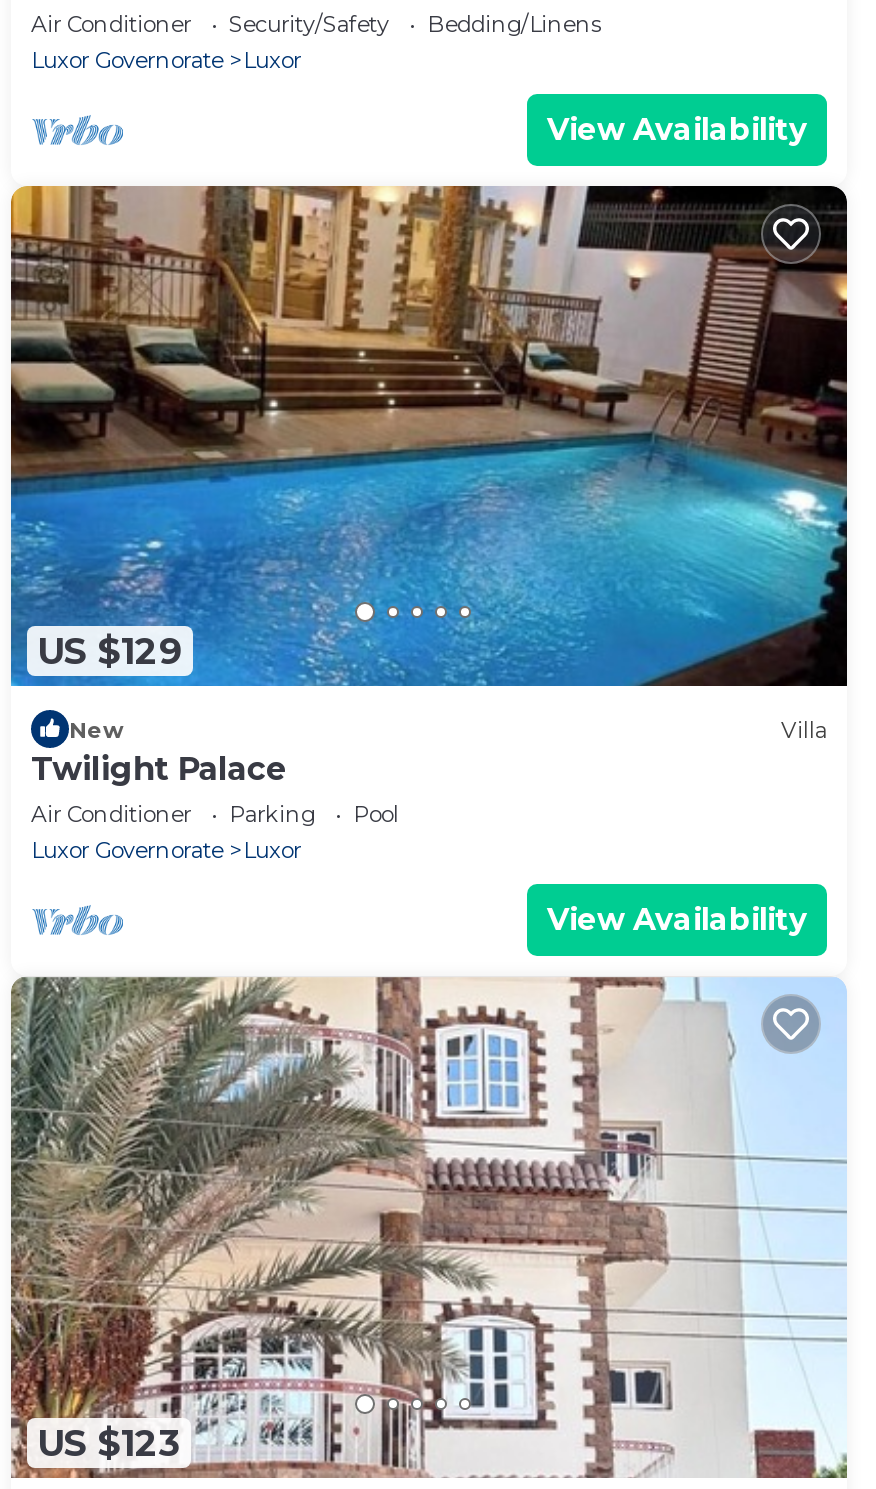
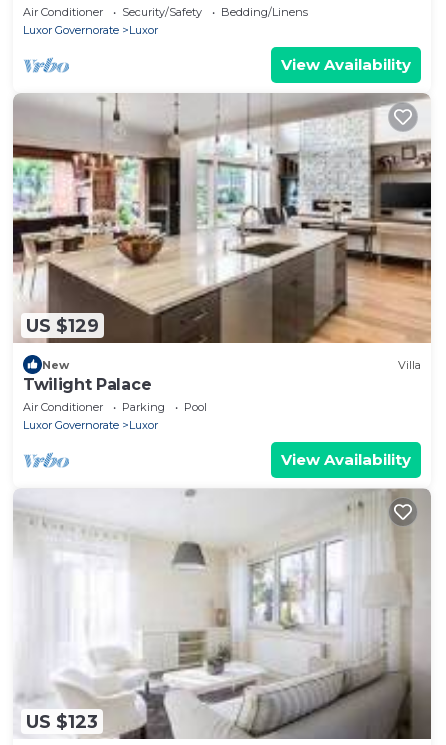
[9,184,849,688] [image] -> [12,93,432,344] [image]
[9,976,847,1480] [image] -> [13,488,432,740] [image]

